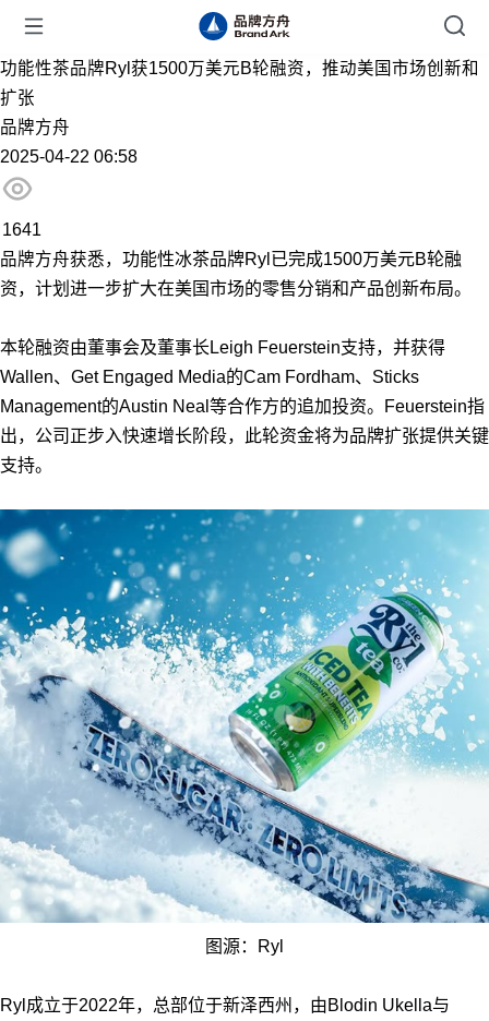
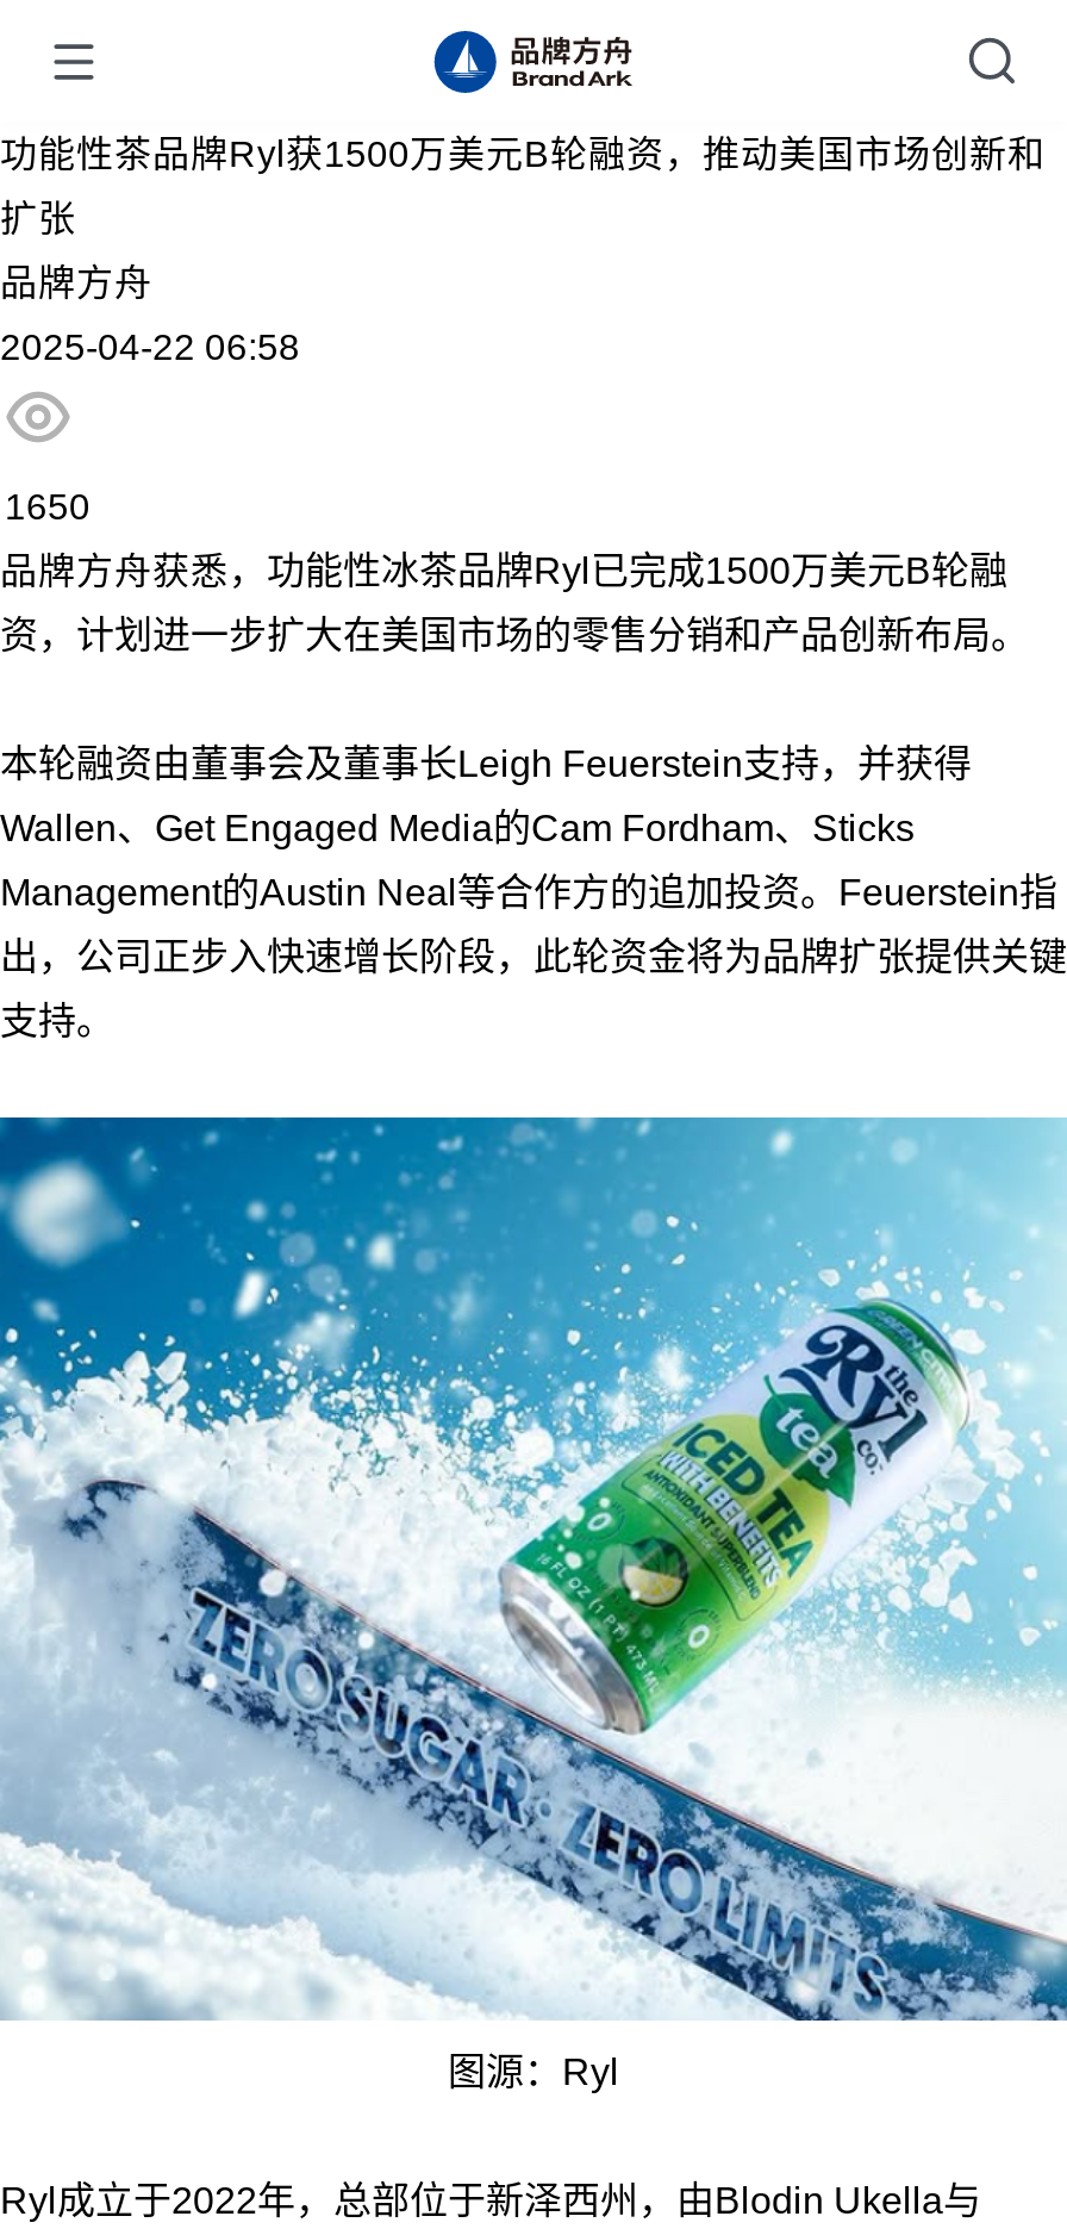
[2,220,41,239] 1641 -> [5,486,91,527] 1650

